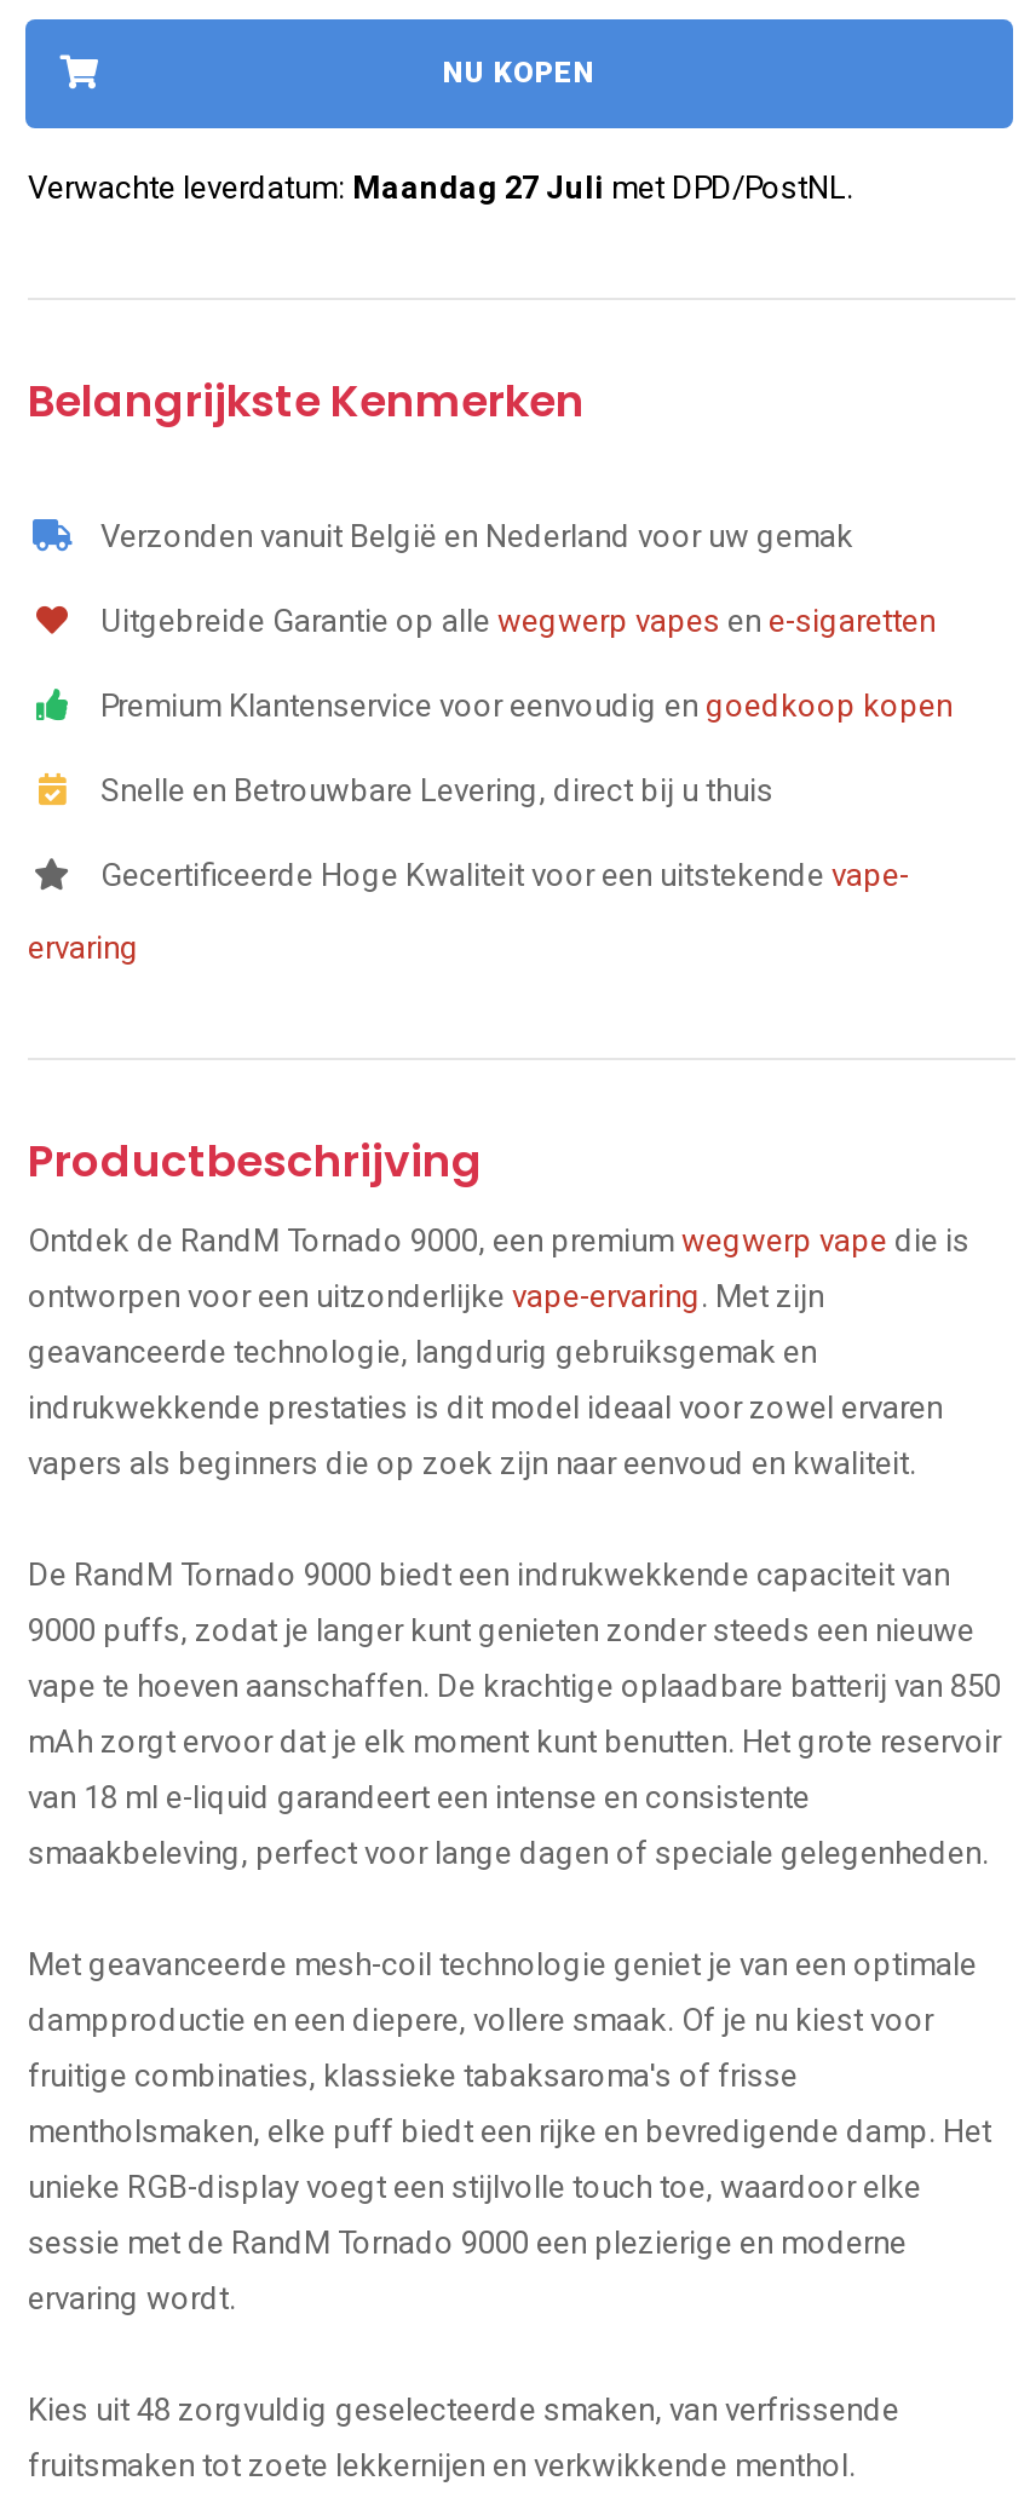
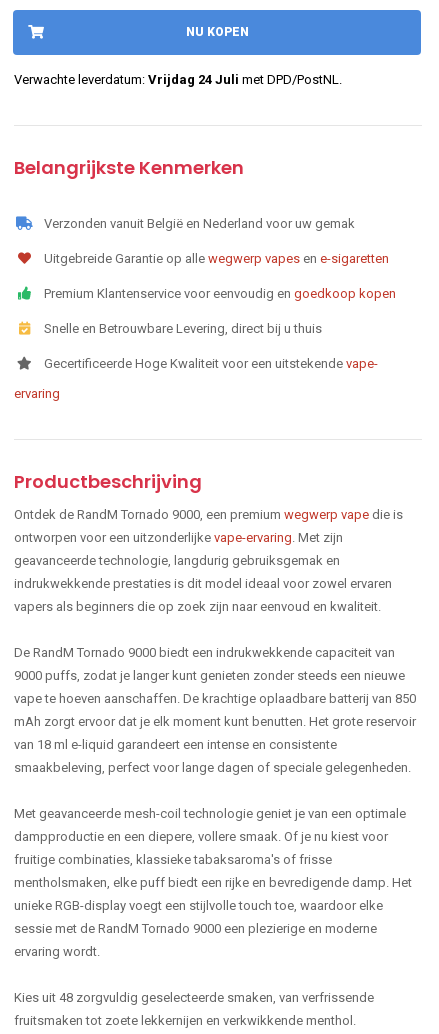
[28,169,853,205] Verwachte leverdatum: Maandag 27 Juli met DPD/PostNL. -> [14,72,342,87] Verwachte leverdatum: Vrijdag 24 Juli met DPD/PostNL.

